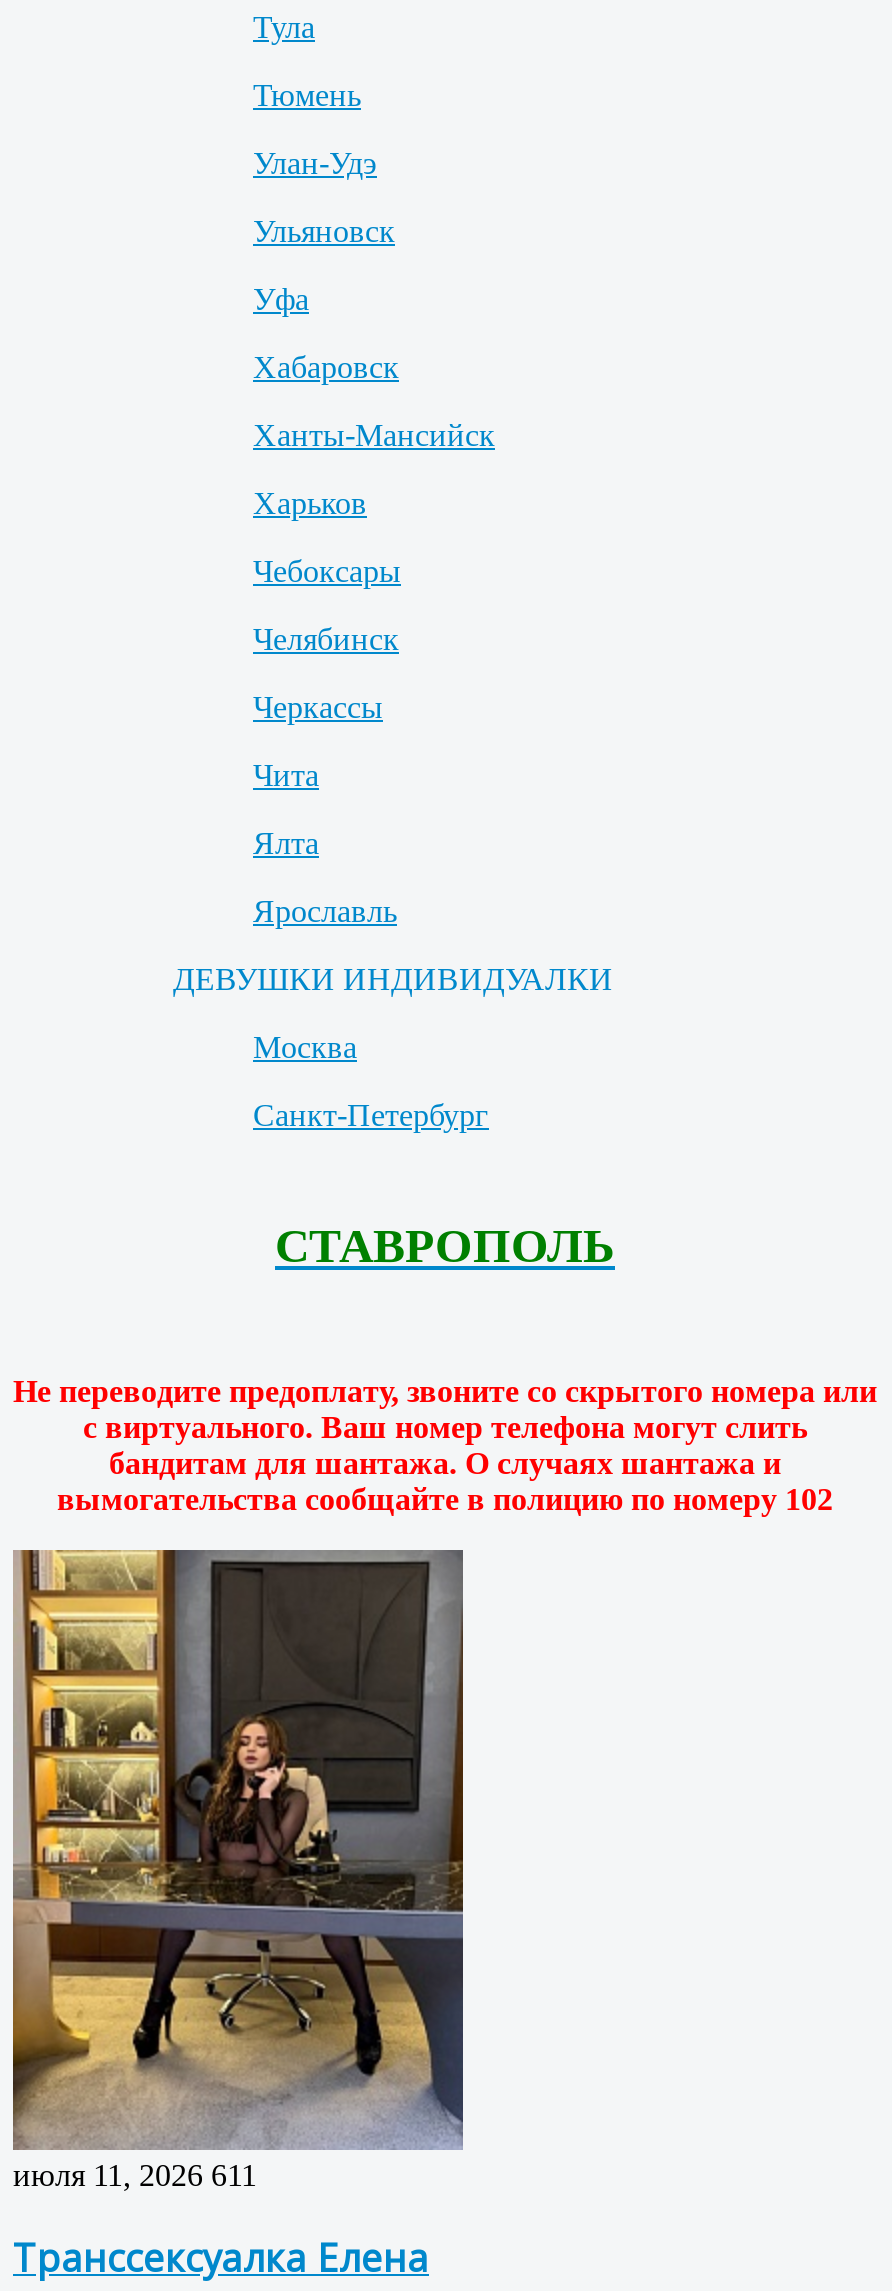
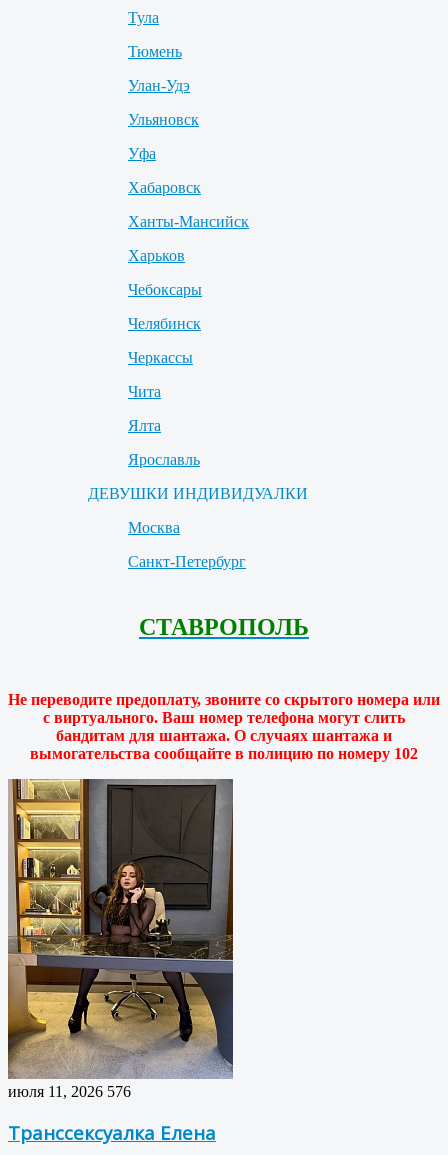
[13,2158,257,2192] июля 11, 2026 611 -> [8,1083,131,1100] июля 11, 2026 576

